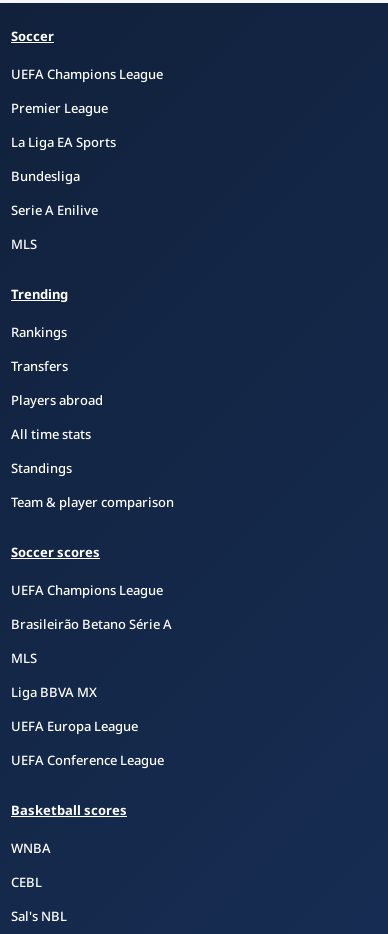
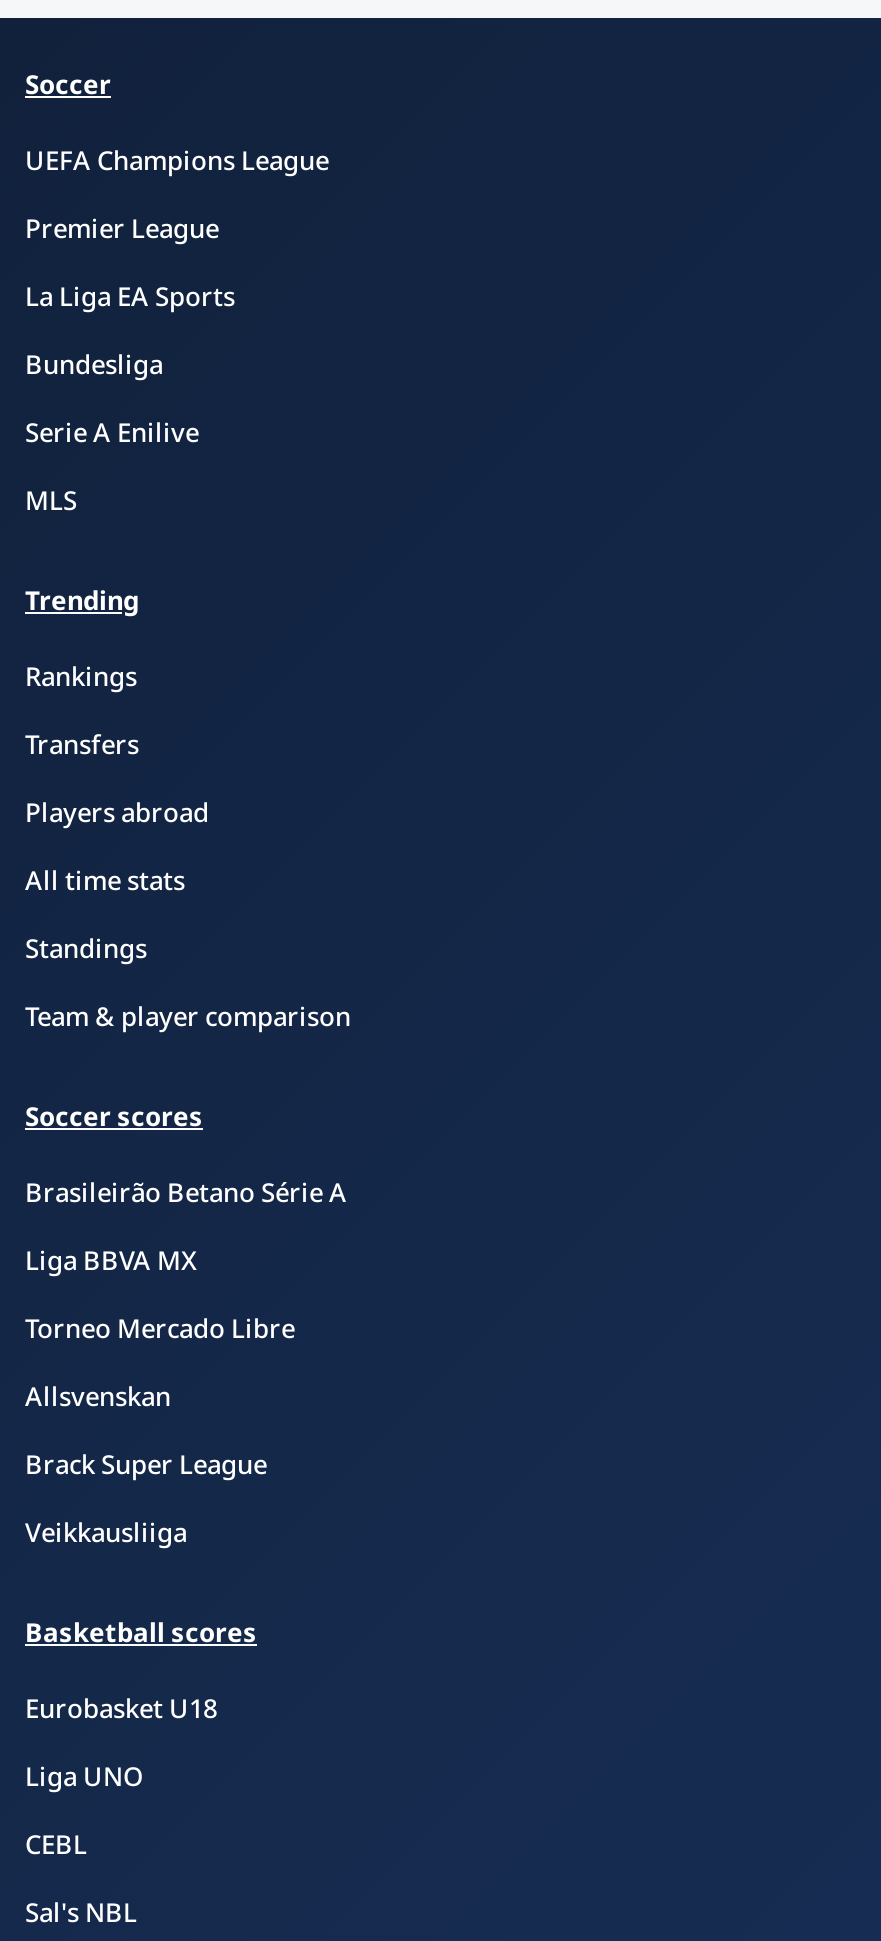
[11,581,163,599] UEFA Champions League -> none
moved [11,615,172,633] -> [25,1174,347,1210]: Brasileirão Betano Série A
[11,649,37,667] MLS -> none
moved [11,683,97,701] -> [25,1242,197,1278]: Liga BBVA MX
[11,717,164,769] UEFA Europa League | UEFA Conference League -> [25,1310,295,1550] Torneo Mercado Libre | Allsvenskan | Brack Super League | Veikkausliiga
[11,839,51,857] WNBA -> [25,1690,217,1794] Eurobasket U18 | Liga UNO

